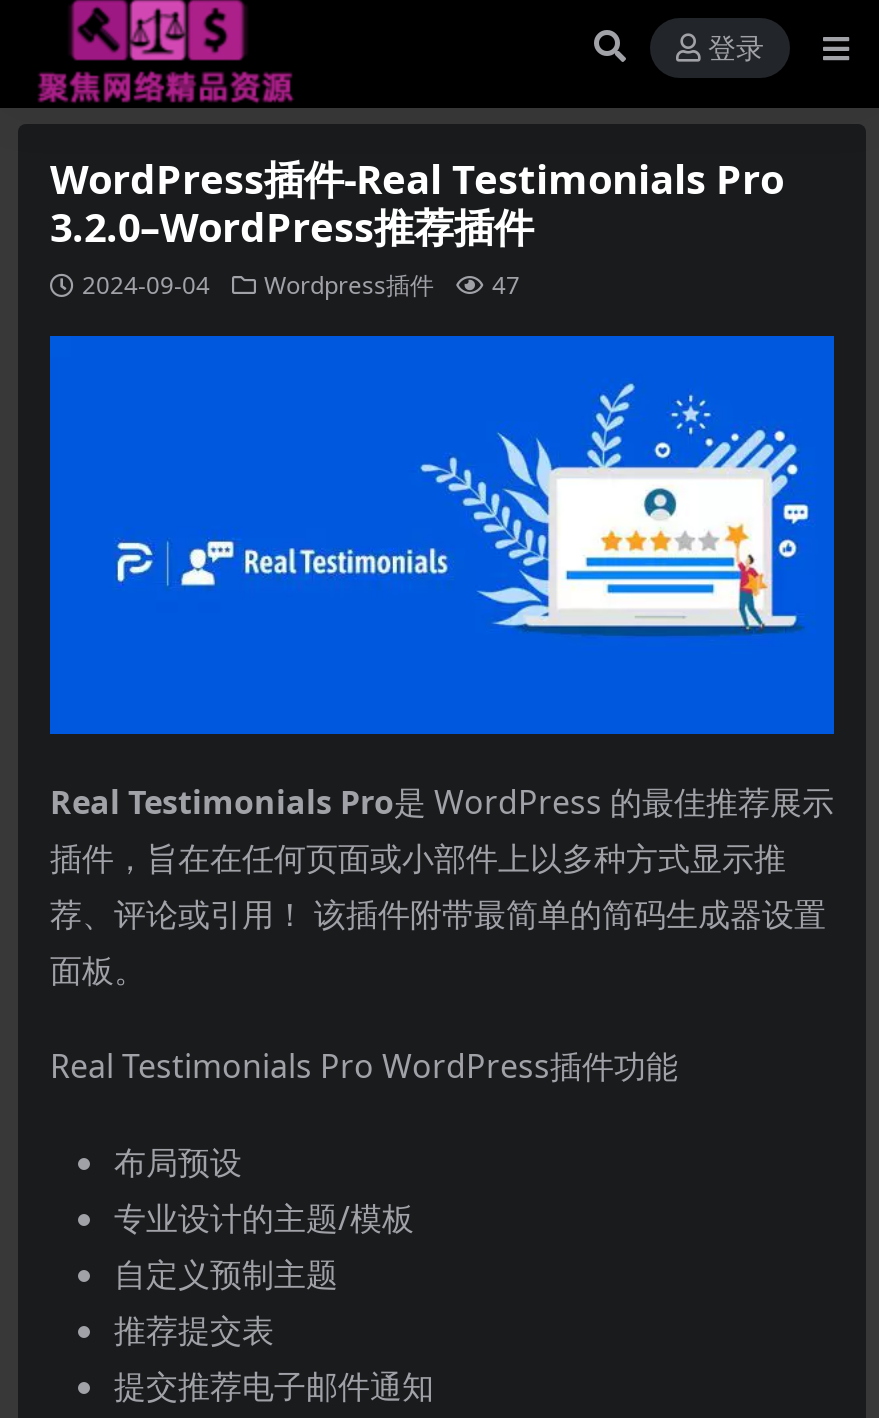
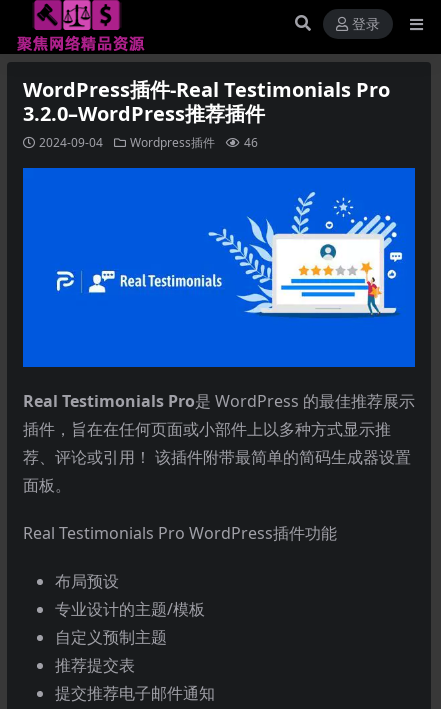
[82,268,520,302] 2024-09-04 Wordpress插件 47 -> [39,134,258,151] 2024-09-04 Wordpress插件 46

